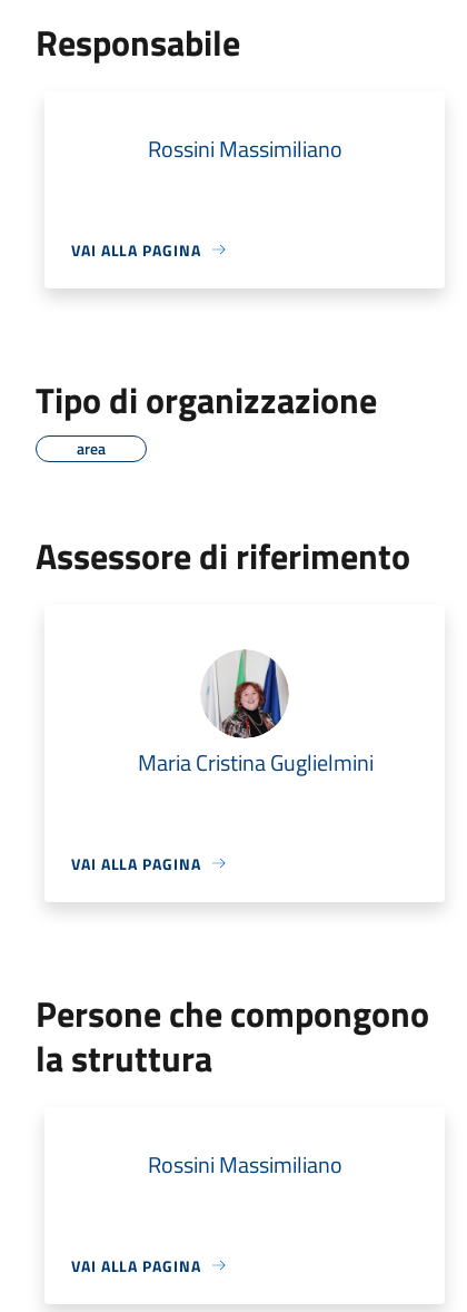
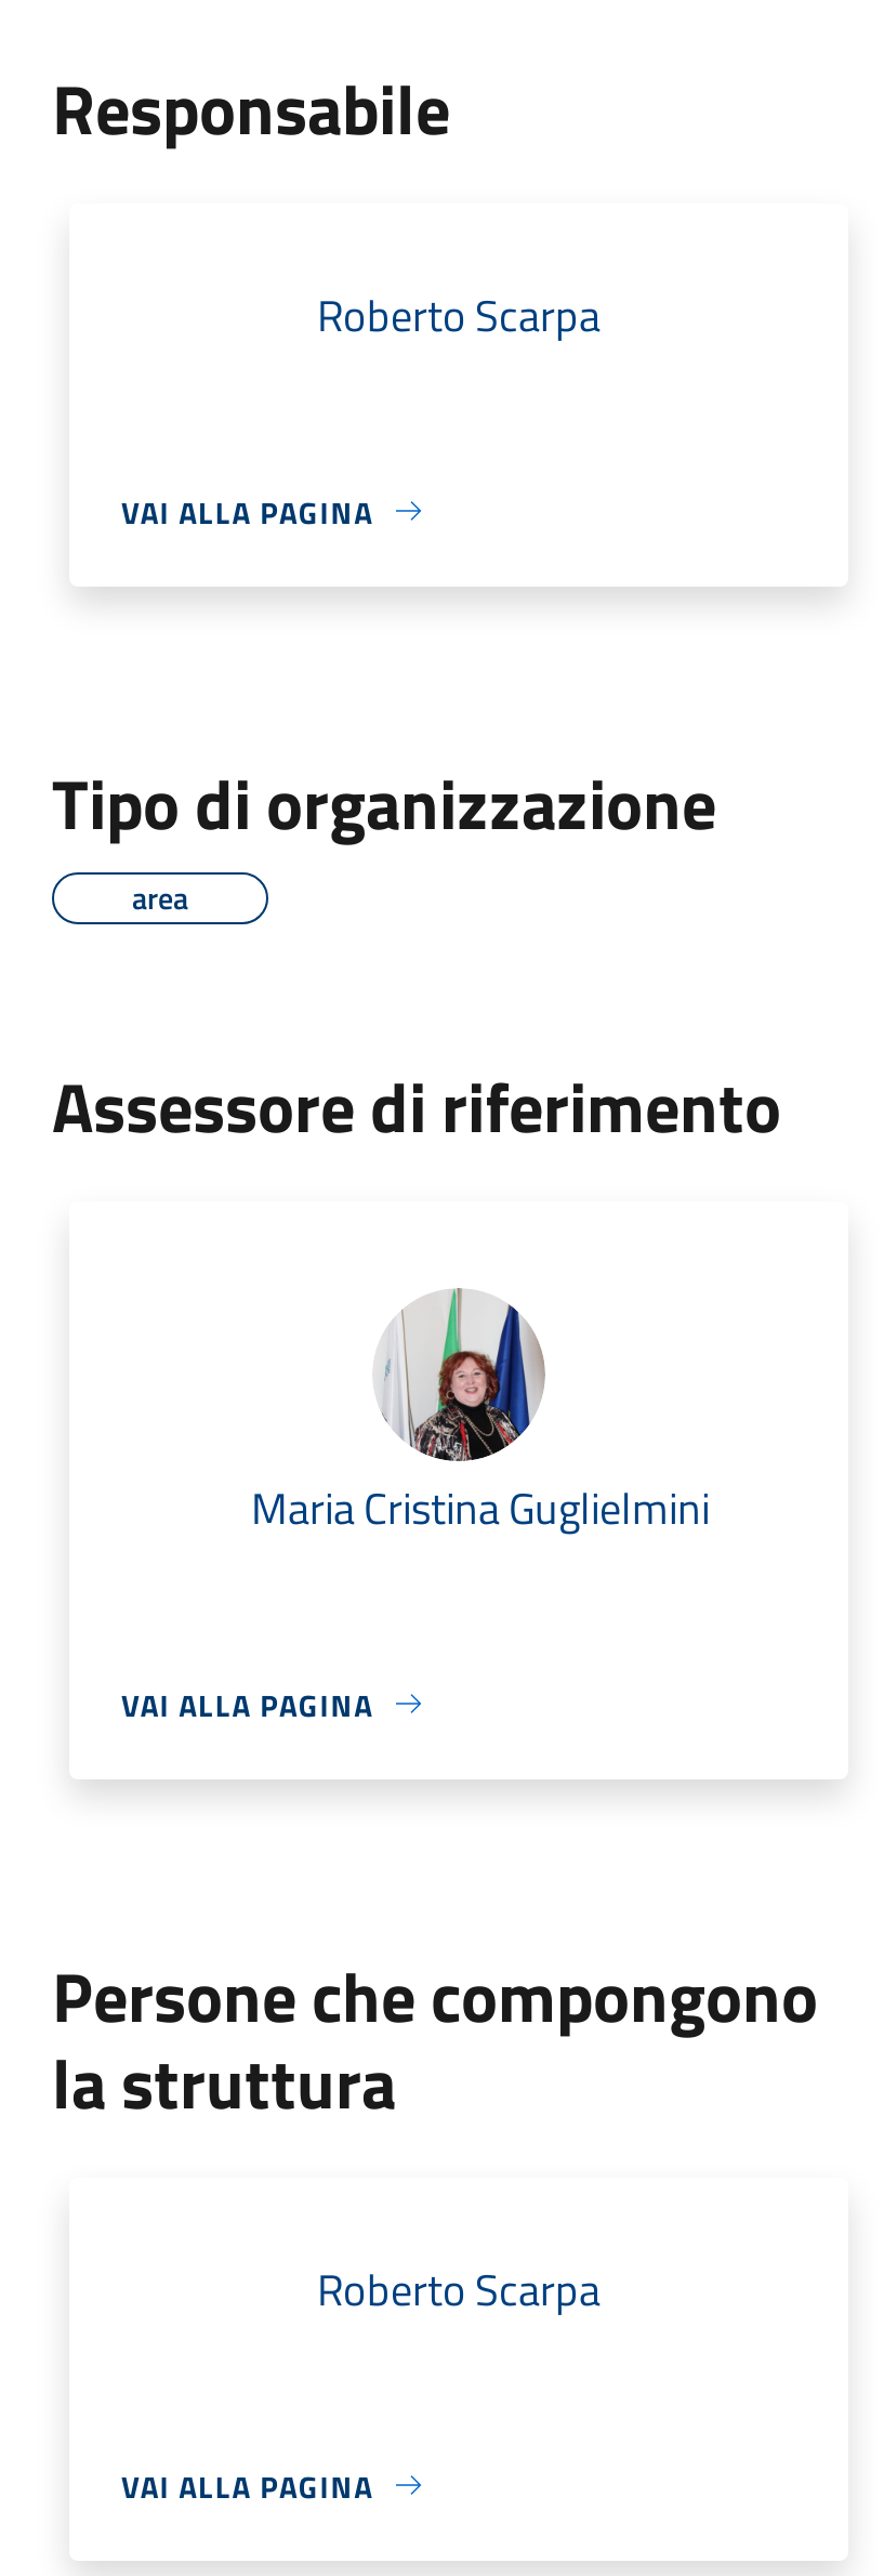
[147,131,342,166] Rossini Massimiliano -> [317,281,601,348] Roberto Scarpa
[147,1147,342,1181] Rossini Massimiliano -> [317,2255,601,2322] Roberto Scarpa

